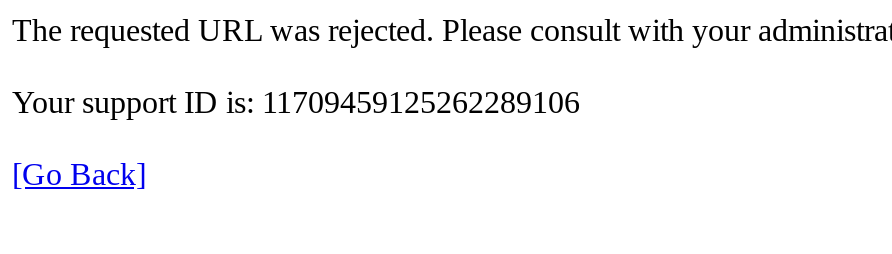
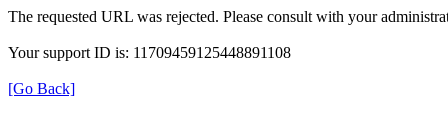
[12,85,580,119] Your support ID is: 11709459125262289106 -> [8,44,291,61] Your support ID is: 11709459125448891108

